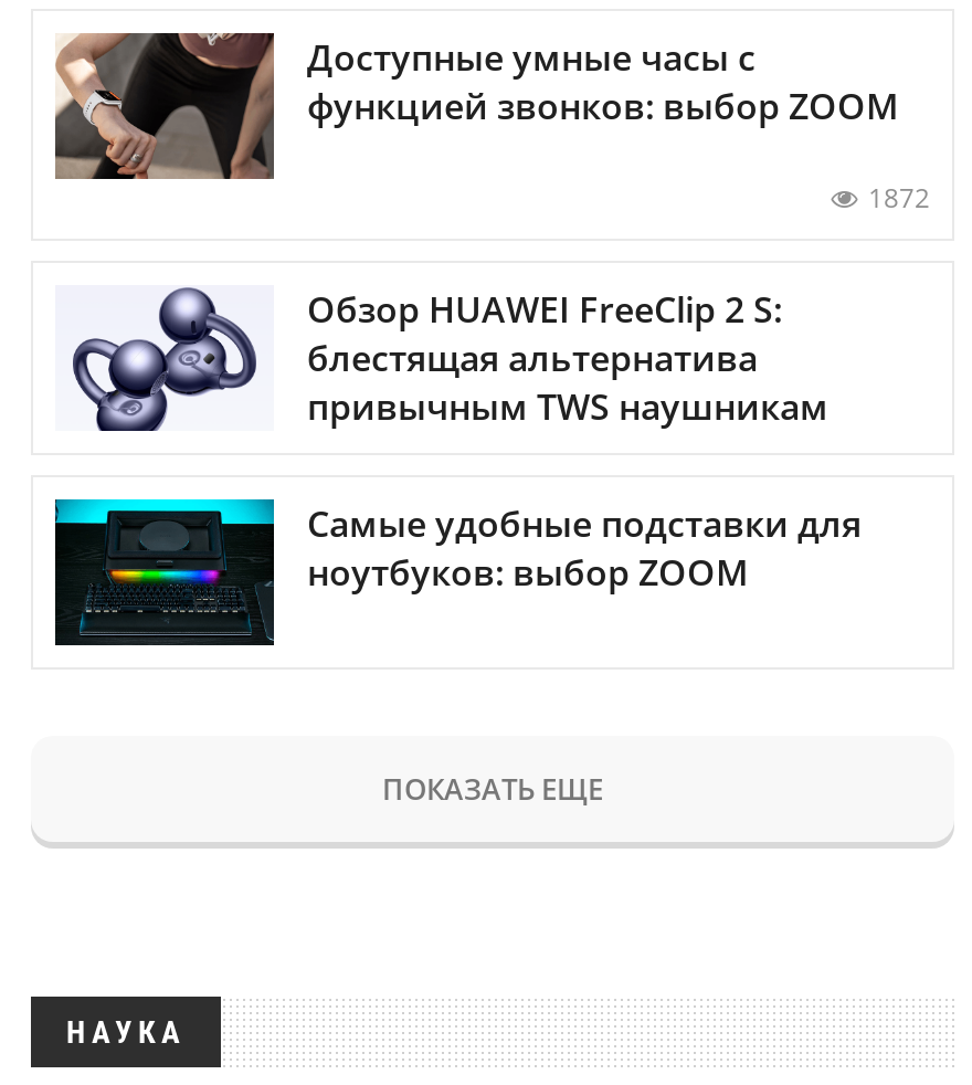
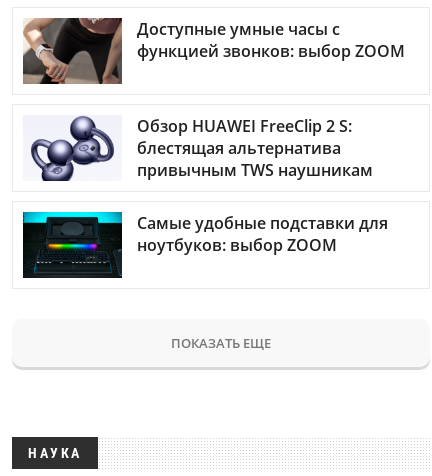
[868,179,930,216] 1872 -> none

